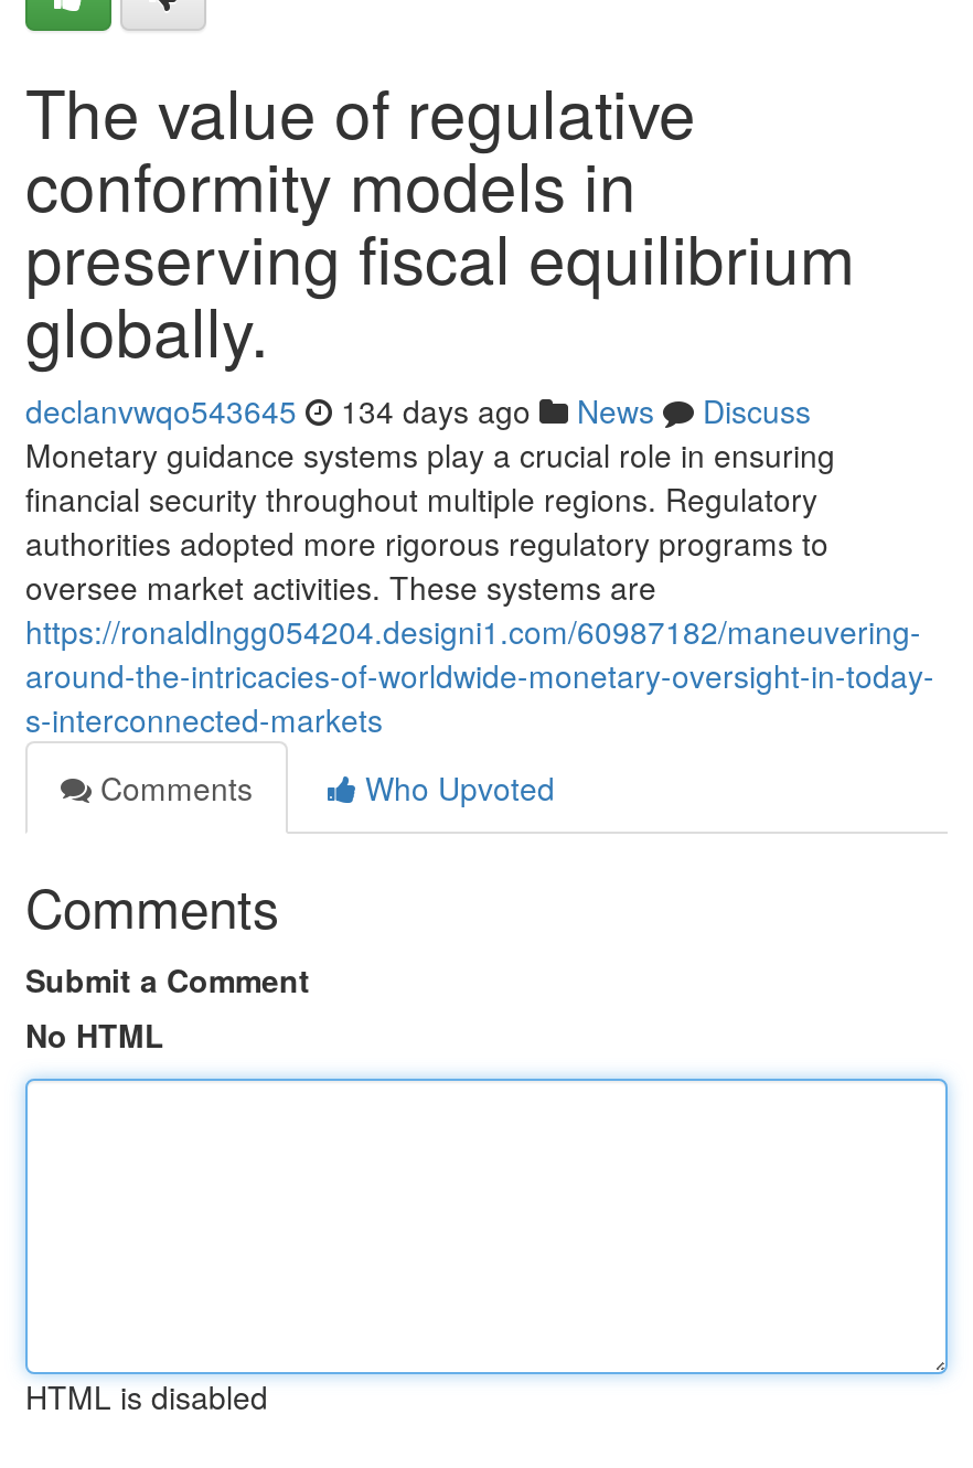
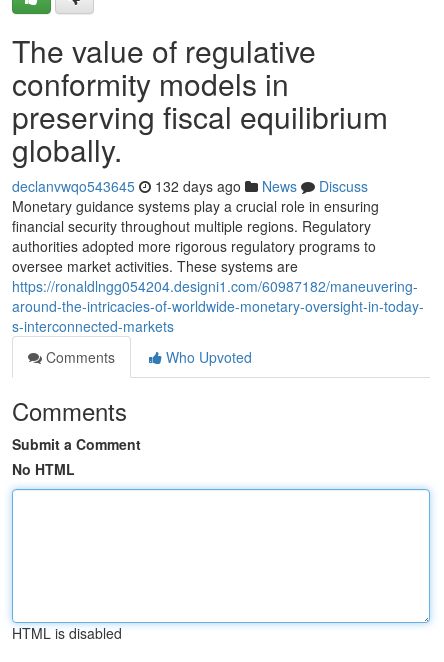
[25,388,811,432] declanvwqo543645 134 days ago News Discuss -> [12,176,368,196] declanvwqo543645 132 days ago News Discuss

